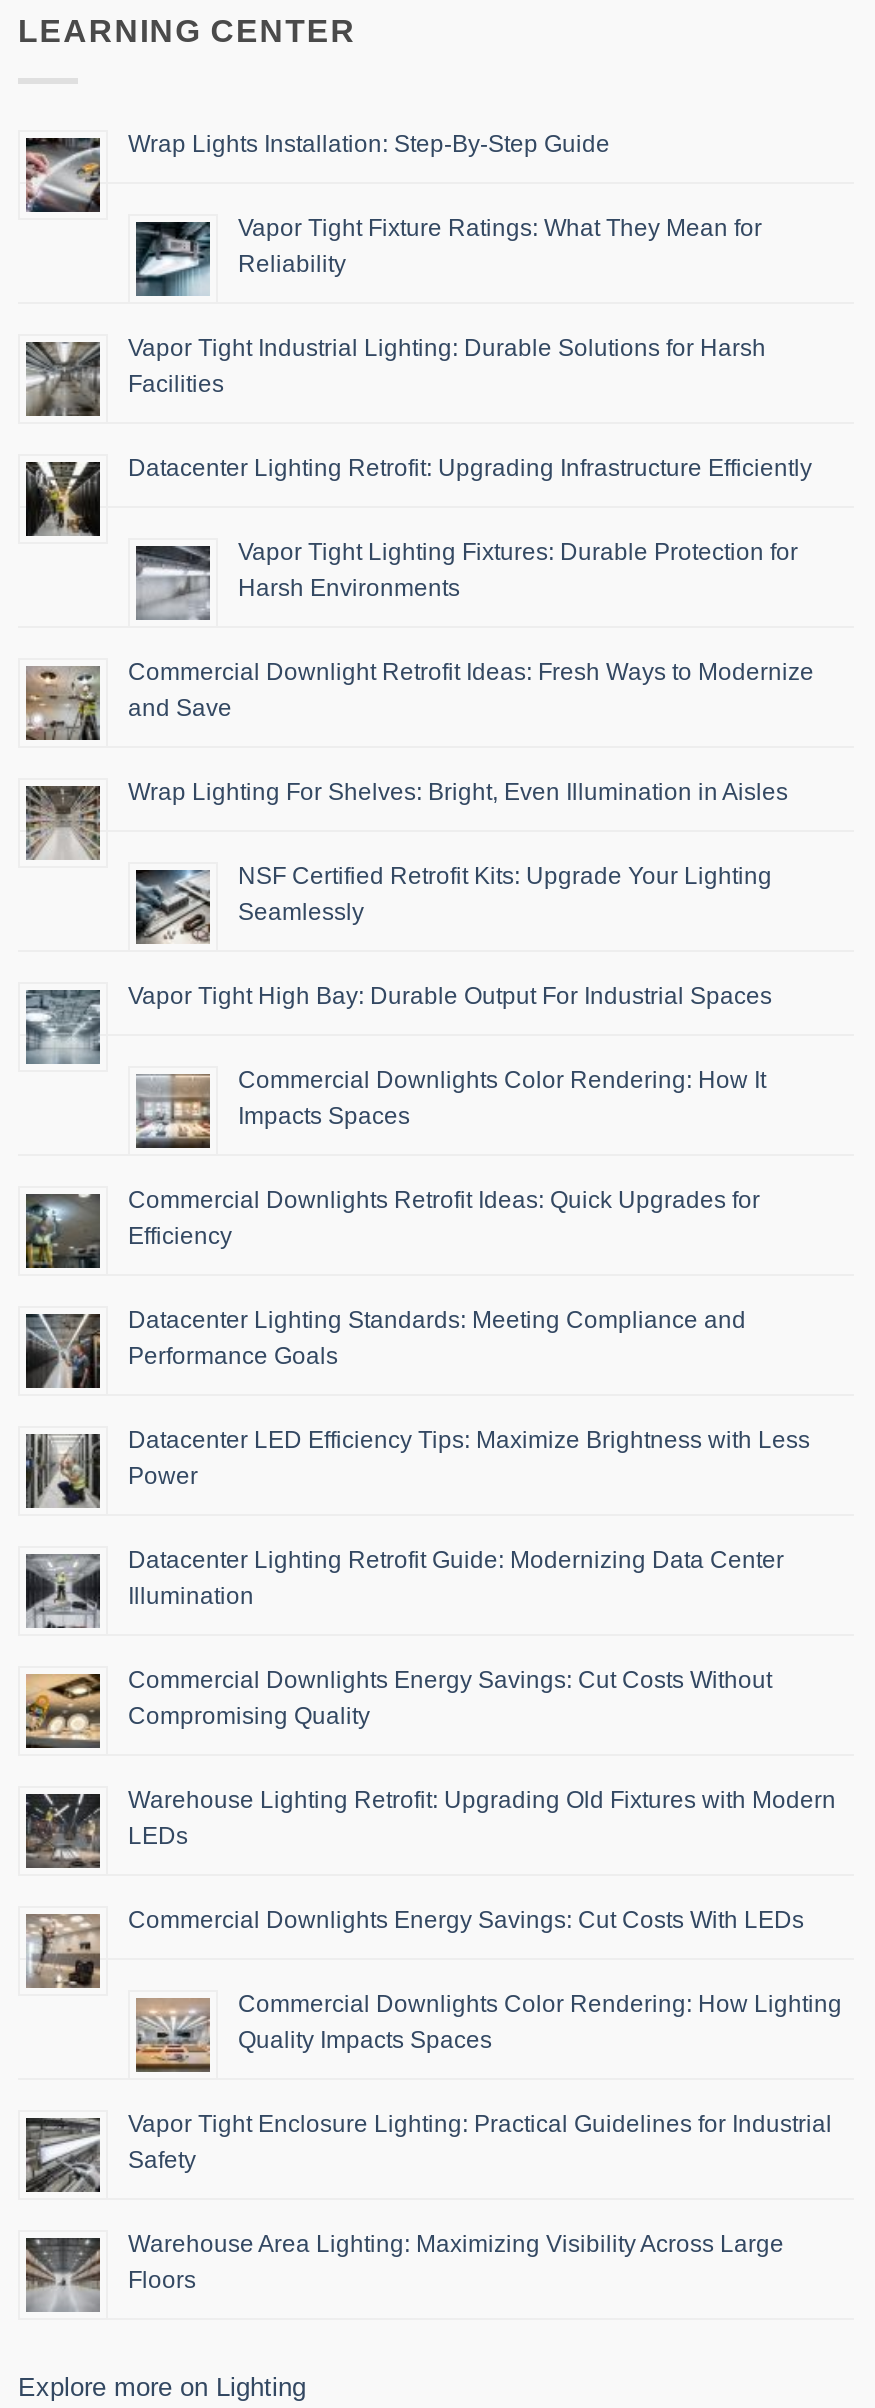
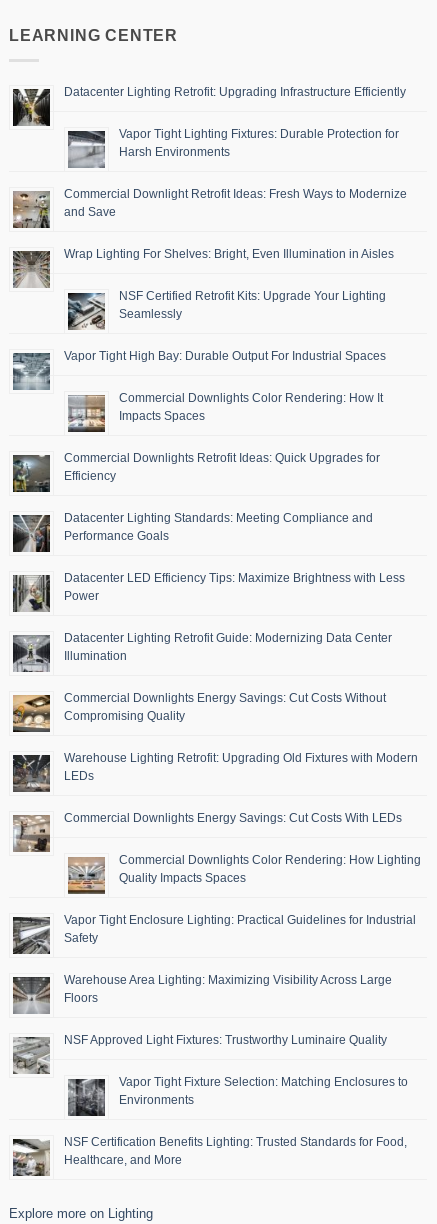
[24,130,766,398] [image] | Wrap Lights Installation: Step-By-Step Guide | Vapor Tight Fixture Ratings: What They Mean for | Reliability | Vapor Tight Industrial Lighting: Durable Solutions for Harsh | Facilities -> none
[136,220,210,296] [image] -> none
[24,342,100,416] [image] -> none
moved [24,454,842,2294] -> [12,85,421,1005]: [image] | Datacenter Lighting Retrofit: Upgrading Infrastructure Efficiently | Vapor Tight Lighting Fixtures: Durable Protection for | ... | Warehouse Area Lighting: Maximizing Visibility Across Large | Floors
none -> [12,1033,408,1167] [image] | NSF Approved Light Fixtures: Trustworthy Luminaire Quality | Vapor Tight Fixture Selection: Matching Enclosures to | Environments | NSF Certification Benefits Lighting: Trusted Standards for Food, | Healthcare, and More
none -> [12,1138,50,1176] [image]
none -> [67,1078,106,1117] [image]

